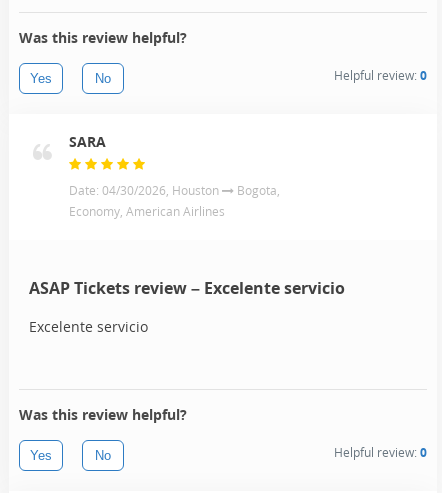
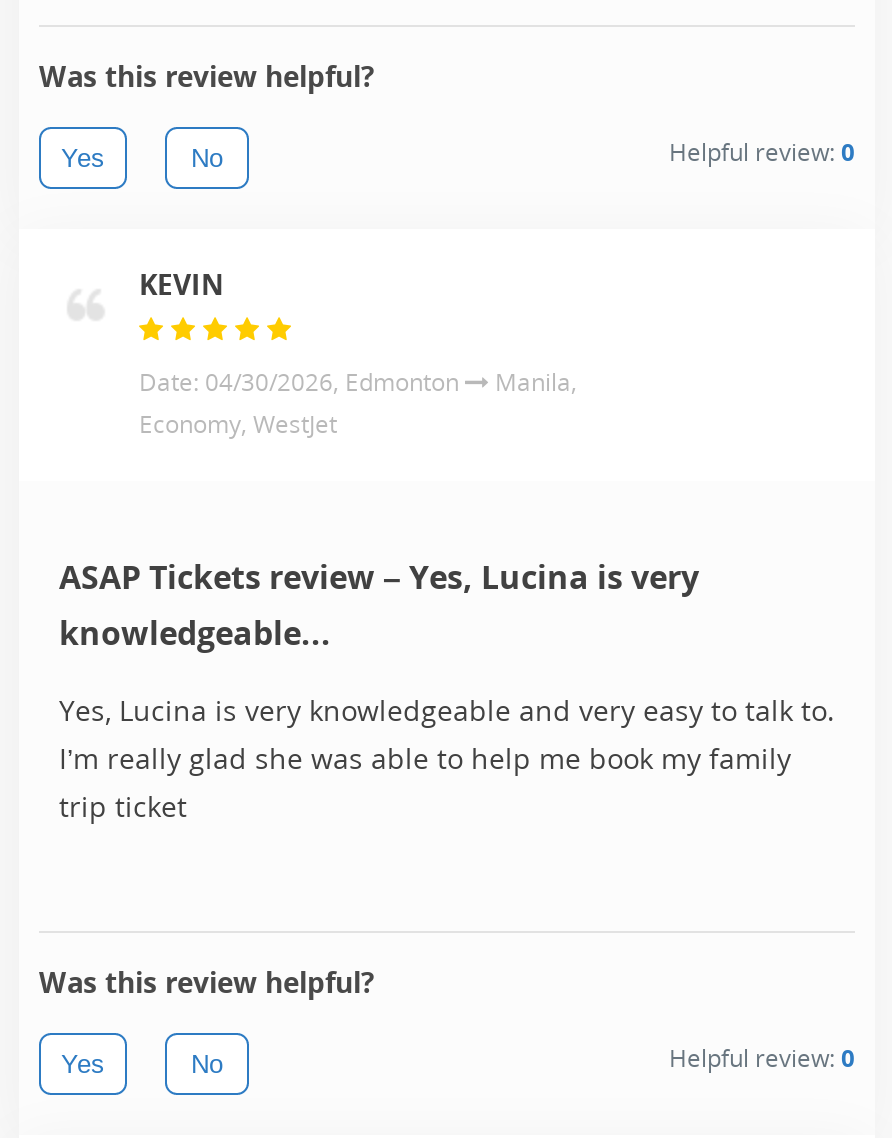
[69,132,106,151] SARA -> [139,266,223,304] KEVIN
[69,182,280,220] Date: 04/30/2026, Houston | Bogota, | Economy, American Airlines -> [139,366,577,442] Date: 04/30/2026, Edmonton | Manila, | Economy, WestJet
[29,277,345,299] ASAP Tickets review – Excelente servicio -> [59,554,699,654] ASAP Tickets review – Yes, Lucina is very | knowledgeable...
[29,317,148,336] Excelente servicio -> [59,691,835,825] Yes, Lucina is very knowledgeable and very easy to talk to. | I’m really glad she was able to help me book my family | trip ticket

